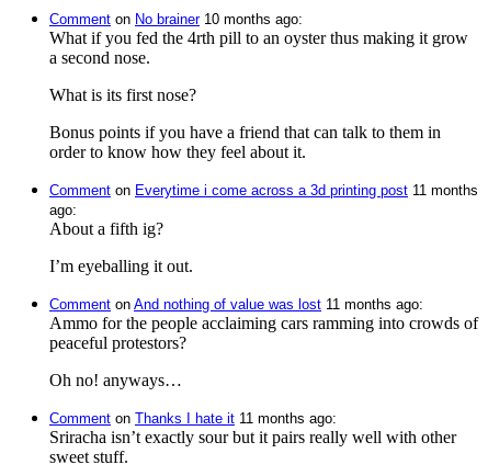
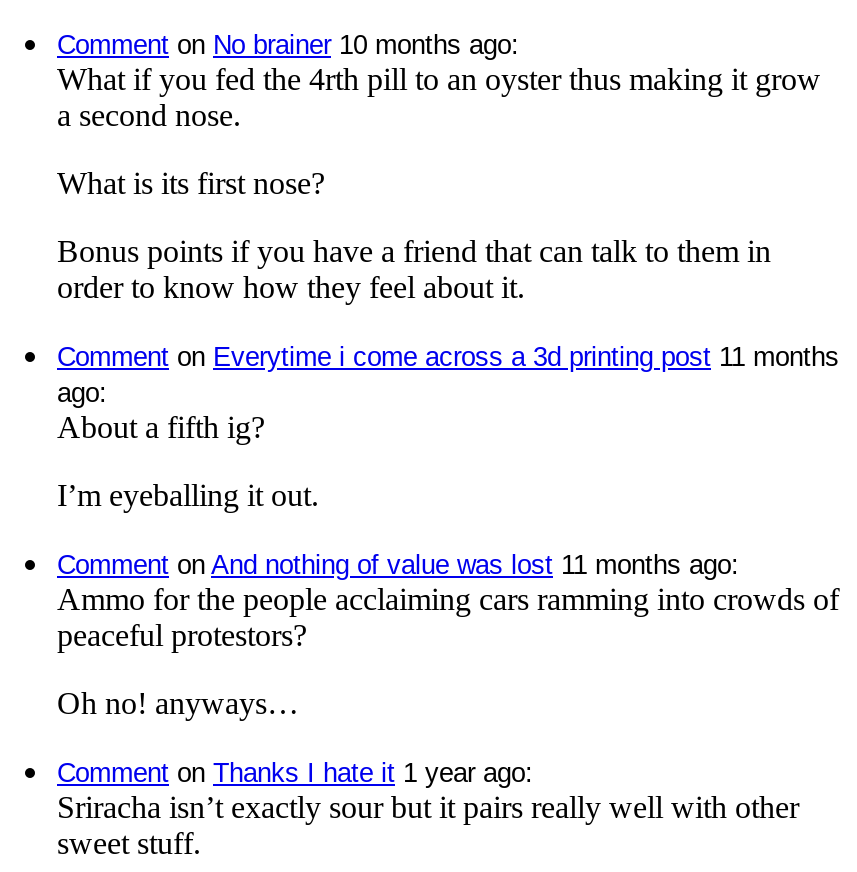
[49,410,337,427] Comment on Thanks I hate it 11 months ago: -> [57,758,533,788] Comment on Thanks I hate it 1 year ago:

